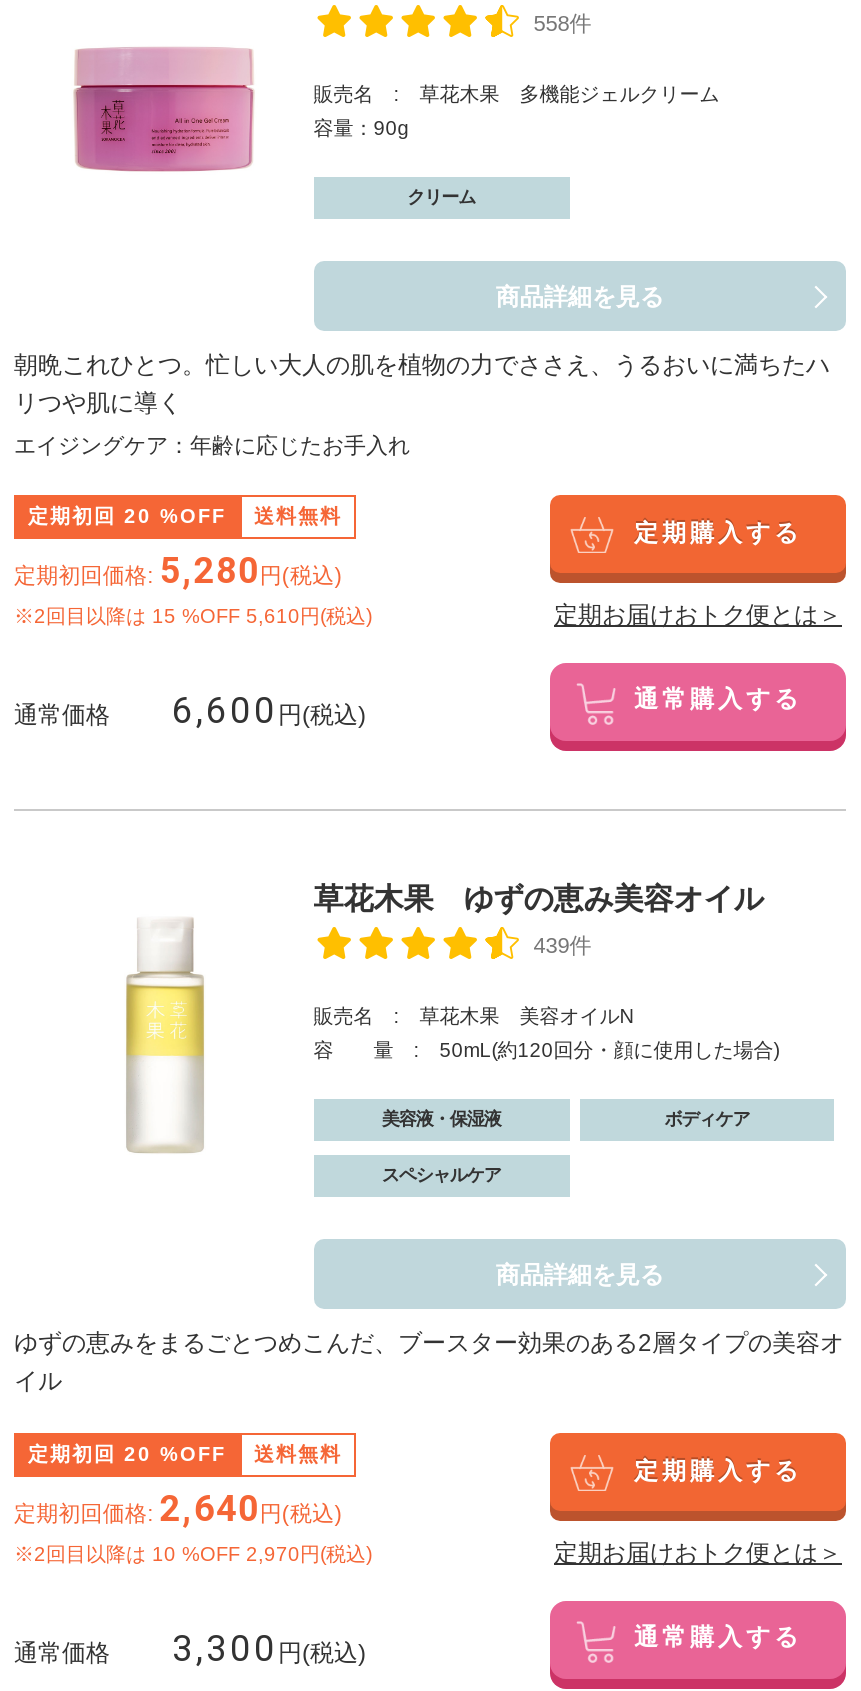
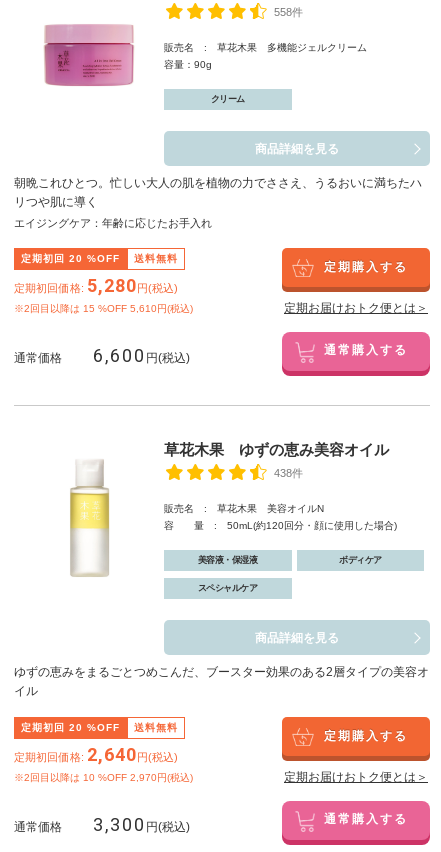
[534,933,592,957] 439件 -> [274,467,303,479] 438件

